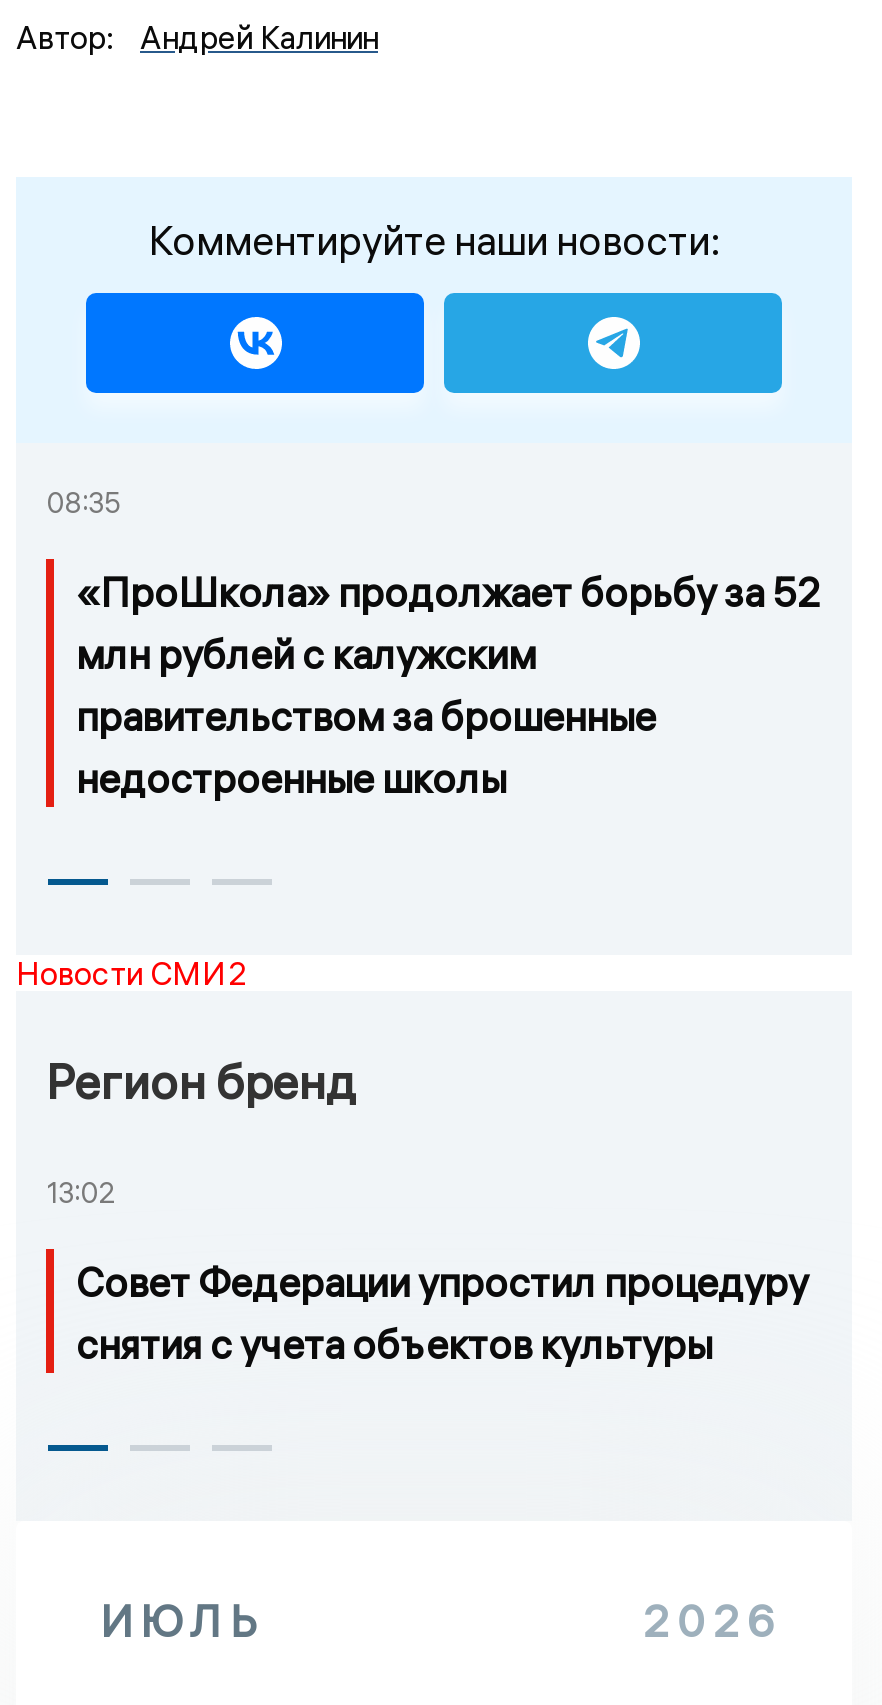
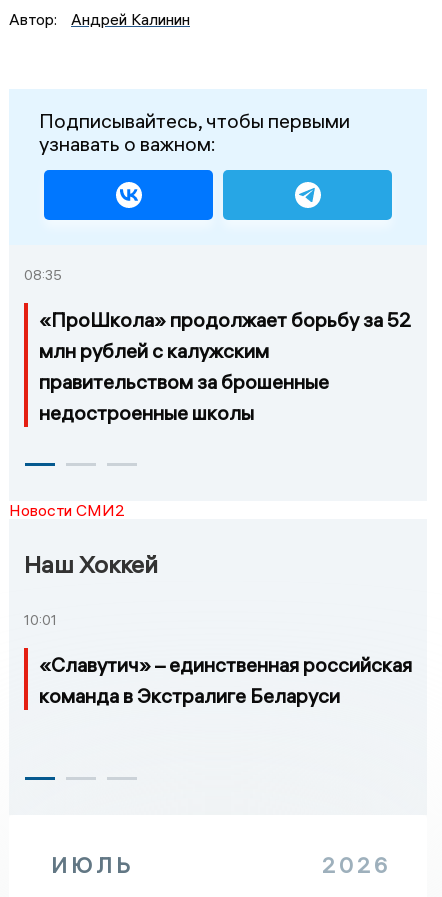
[148,215,720,265] Комментируйте наши новости: -> [39,108,350,156] Подписывайтесь, чтобы первыми | узнавать о важном:
[46,1051,356,1111] Регион бренд -> [24,549,158,579] Наш Хоккей
[46,1175,116,1211] 13:02 -> [24,611,57,629] 10:01
[76,1257,808,1369] Совет Федерации упростил процедуру | снятия с учета объектов культуры -> [39,652,412,708] «Славутич» – единственная российская | команда в Экстралиге Беларуси

